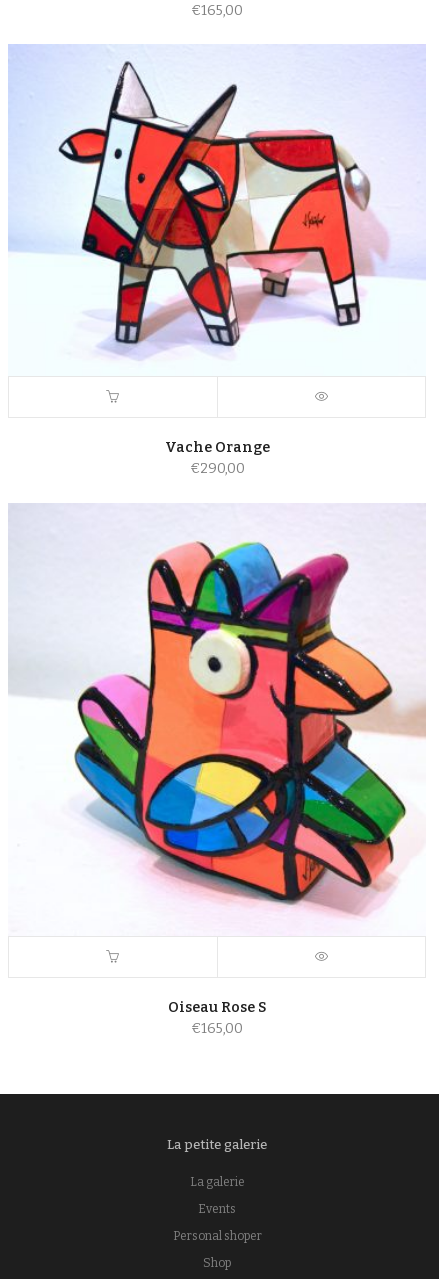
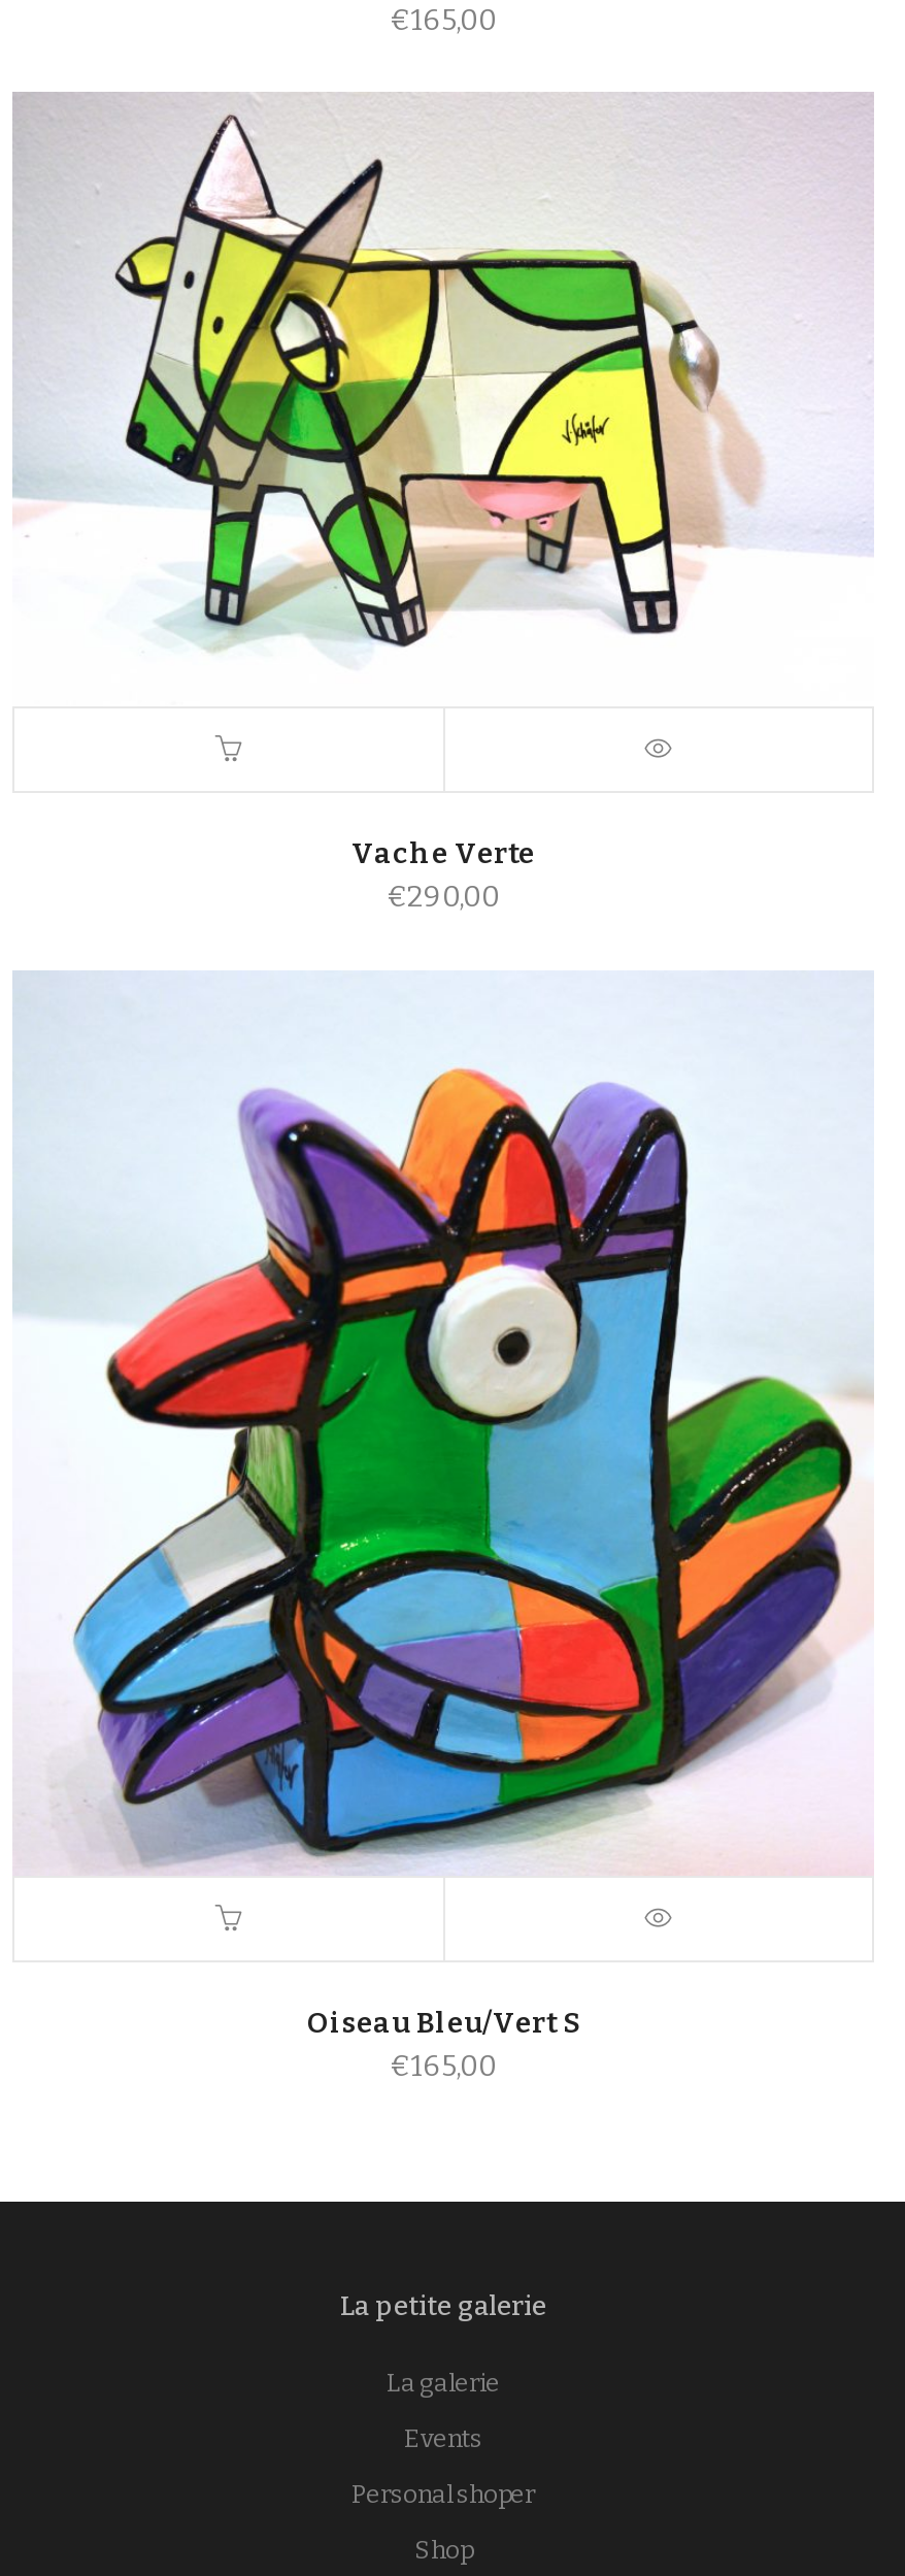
[9,46,424,360] [image] -> [12,93,872,670] [image]
[164,439,269,456] Vache Orange -> [351,837,535,872] Vache Verte
[9,540,426,935] [image] -> [16,1062,872,1875] [image]
[168,999,266,1016] Oiseau Rose S -> [307,2006,579,2041] Oiseau Bleu/Vert S

